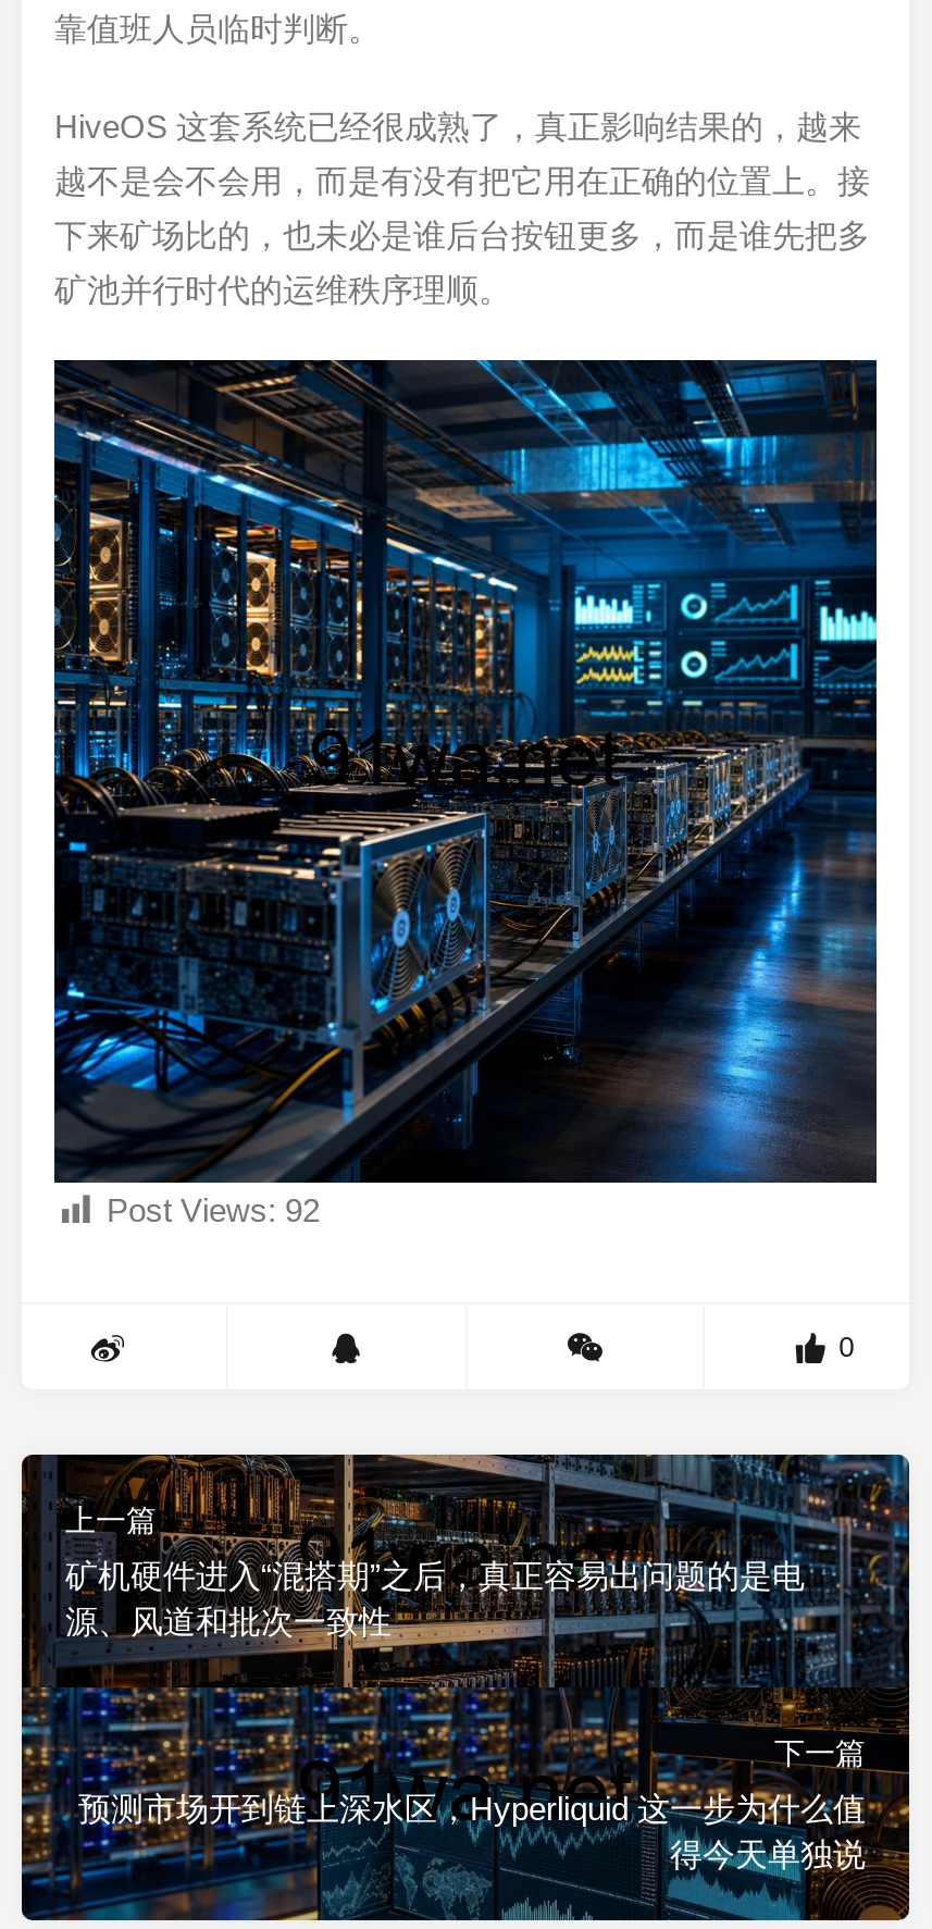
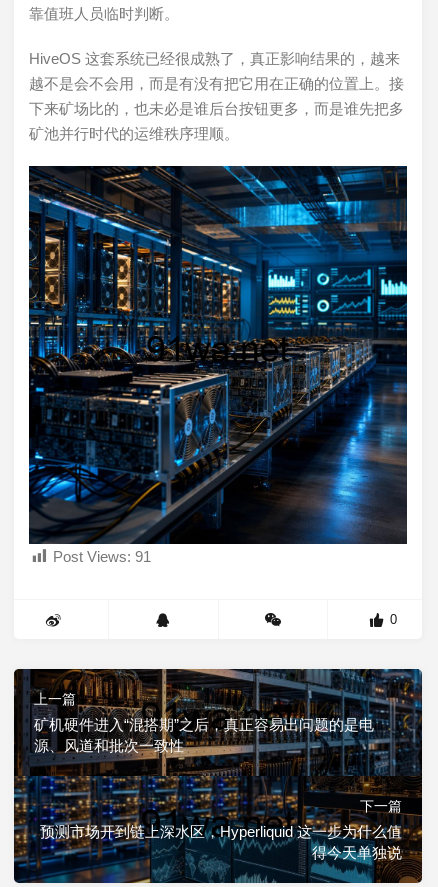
[107,1191,320,1228] Post Views: 92 -> [53,548,151,565] Post Views: 91

